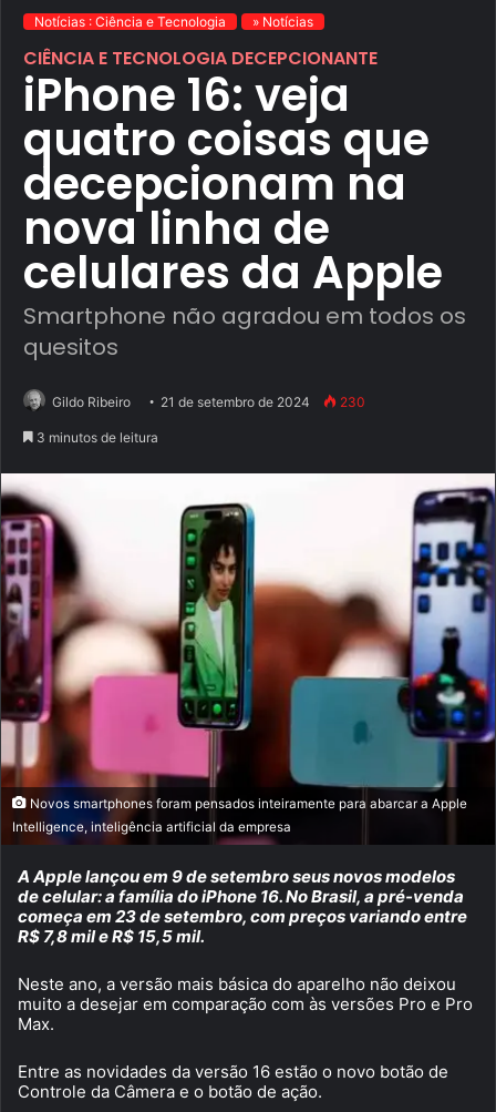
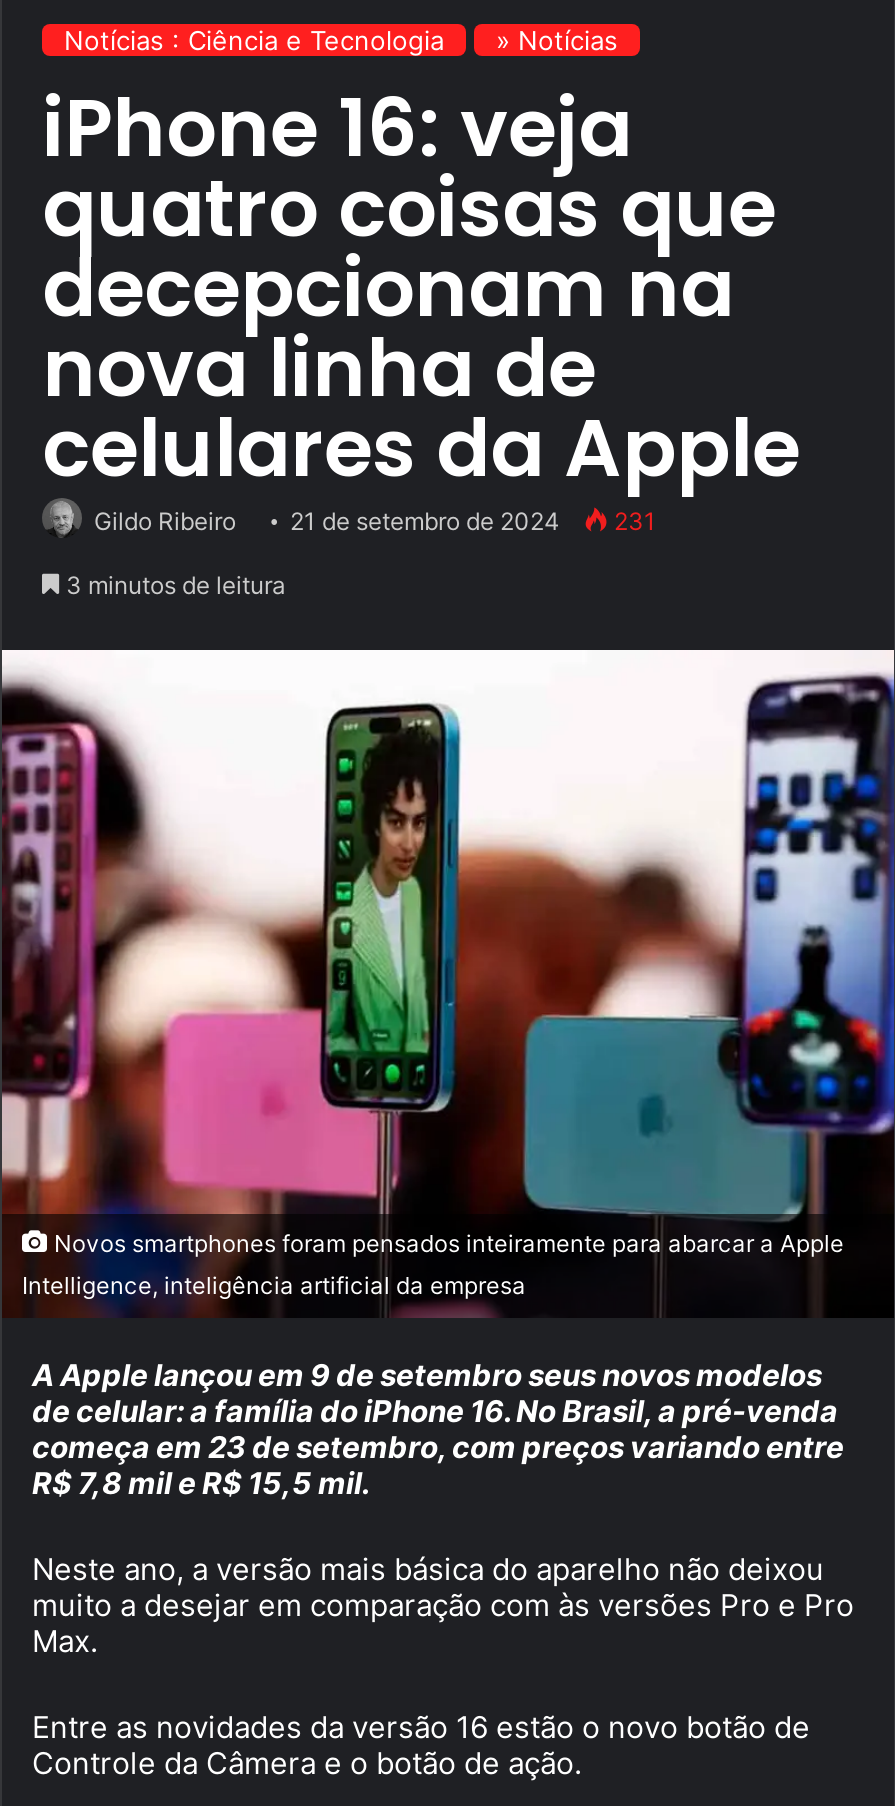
[23,45,378,71] CIÊNCIA E TECNOLOGIA DECEPCIONANTE -> none
[23,300,466,363] Smartphone não agradou em todos os | quesitos -> none
[52,394,365,410] Gildo Ribeiro 21 de setembro de 2024 230 -> [94,506,656,536] Gildo Ribeiro 21 de setembro de 2024 231

